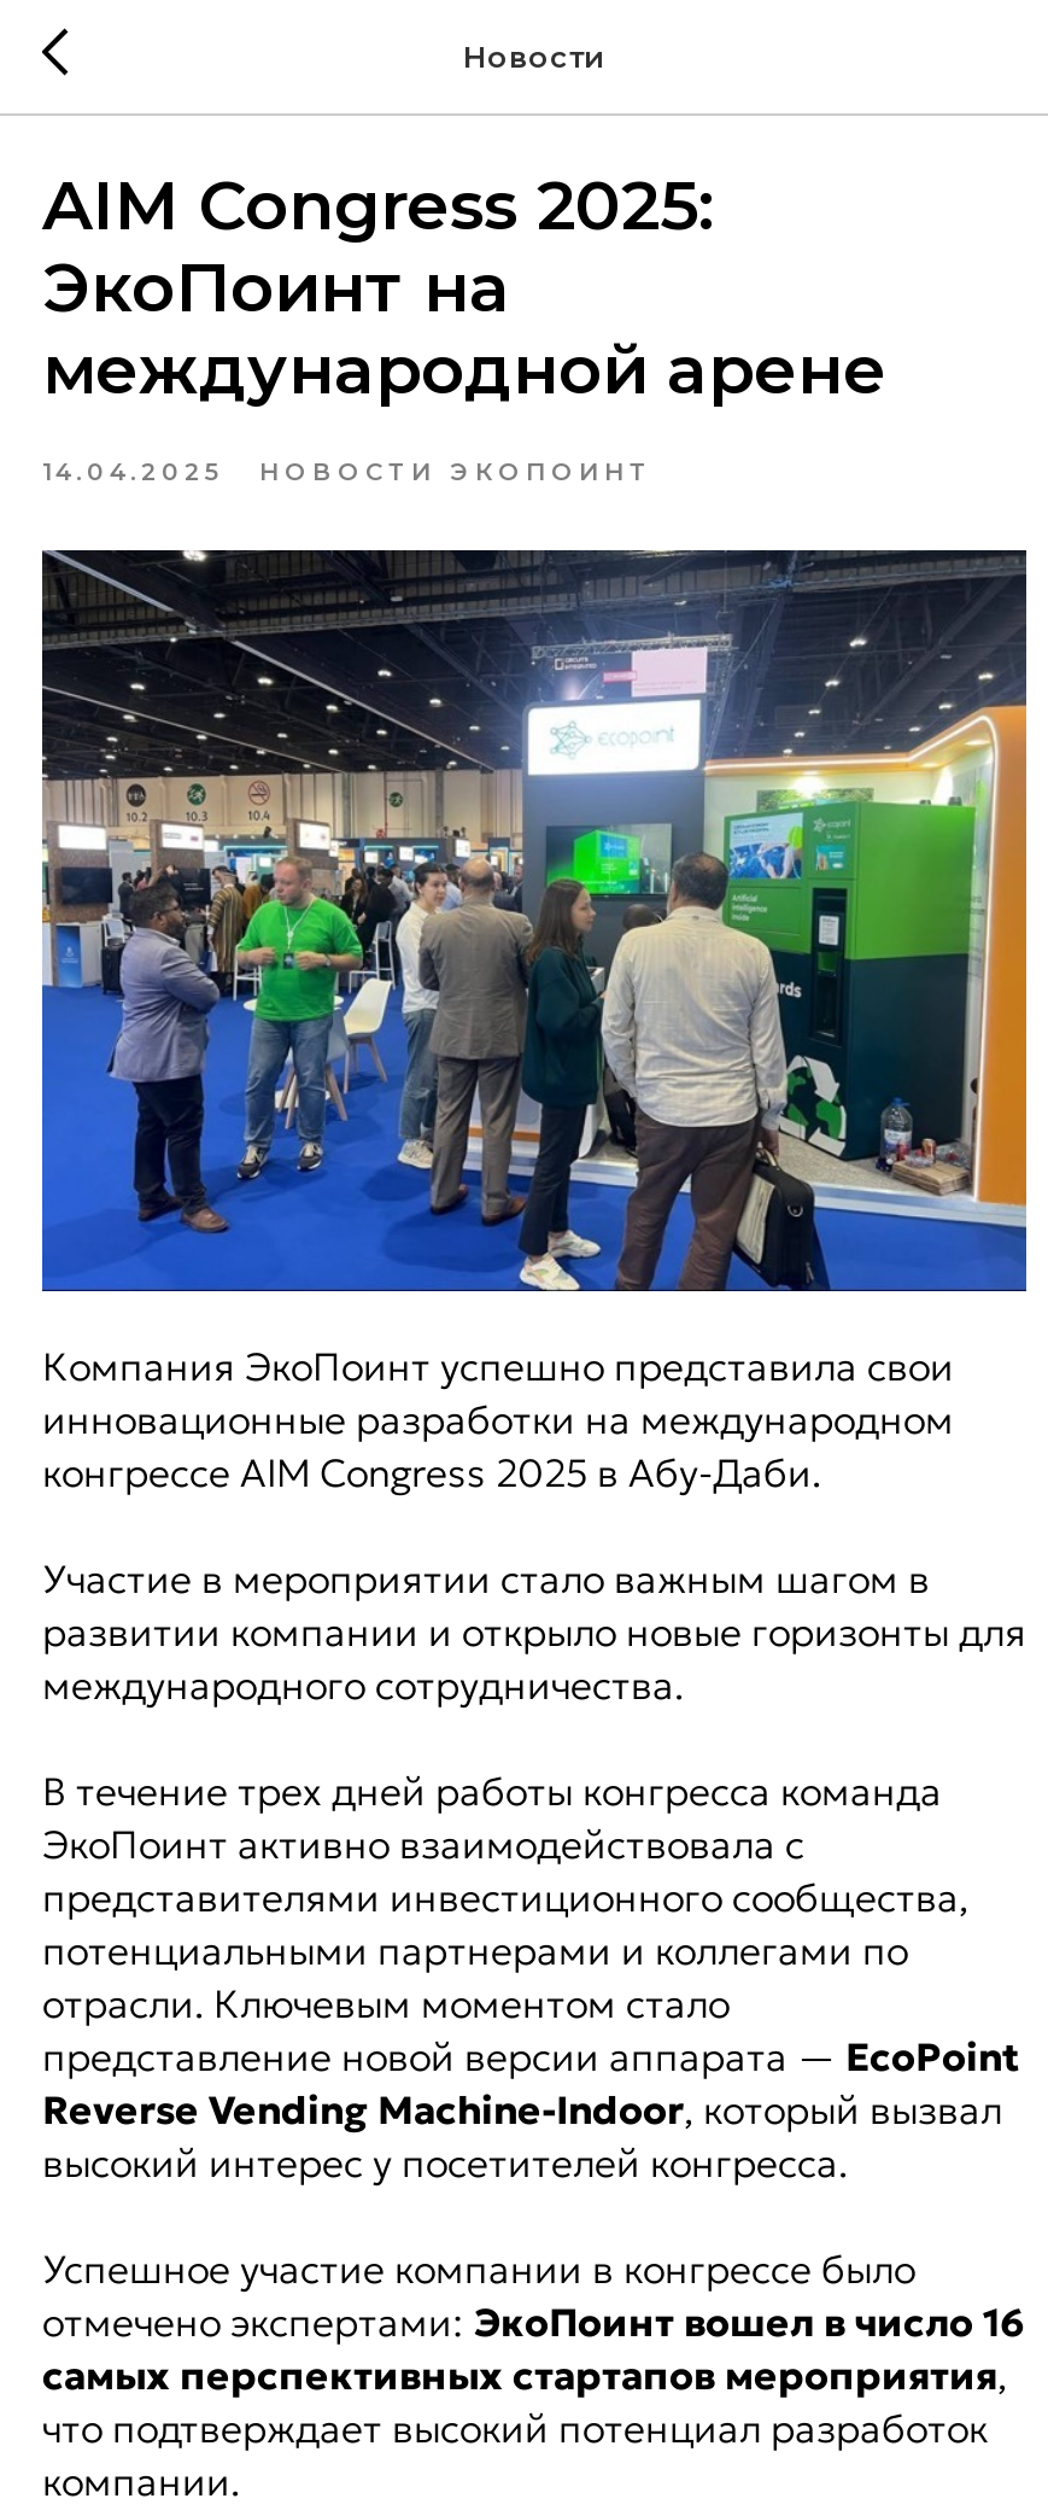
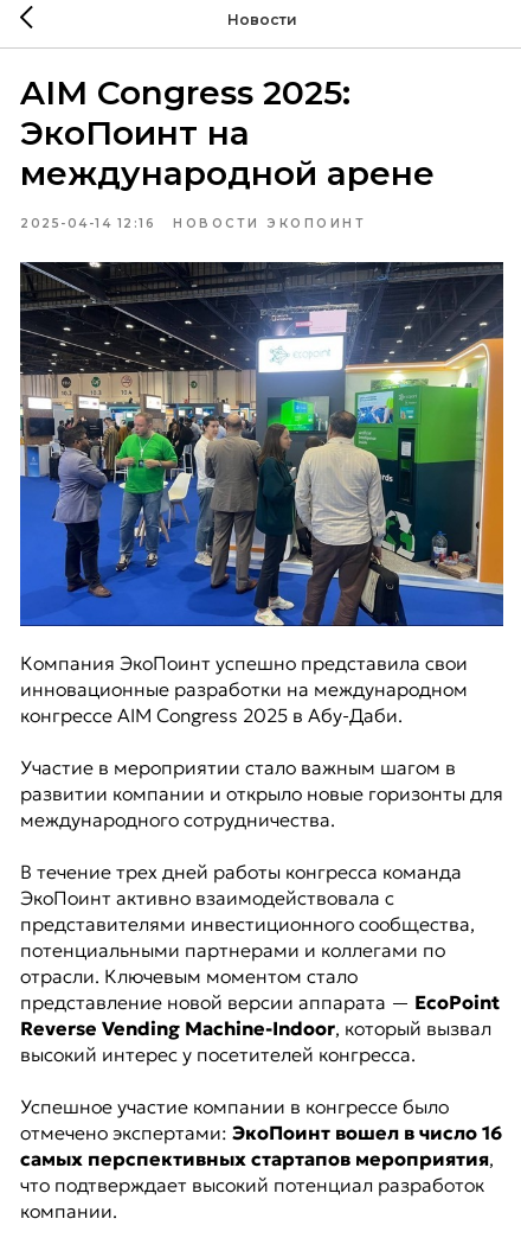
[42,456,652,488] 14.04.2025 НОВОСТИ ЭКОПОИНТ -> [20,216,366,231] 2025-04-14 12:16 НОВОСТИ ЭКОПОИНТ

